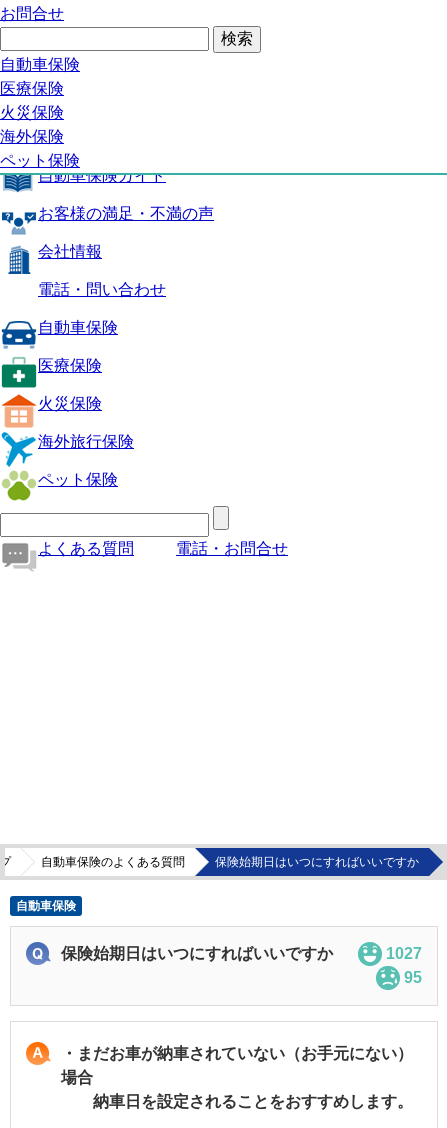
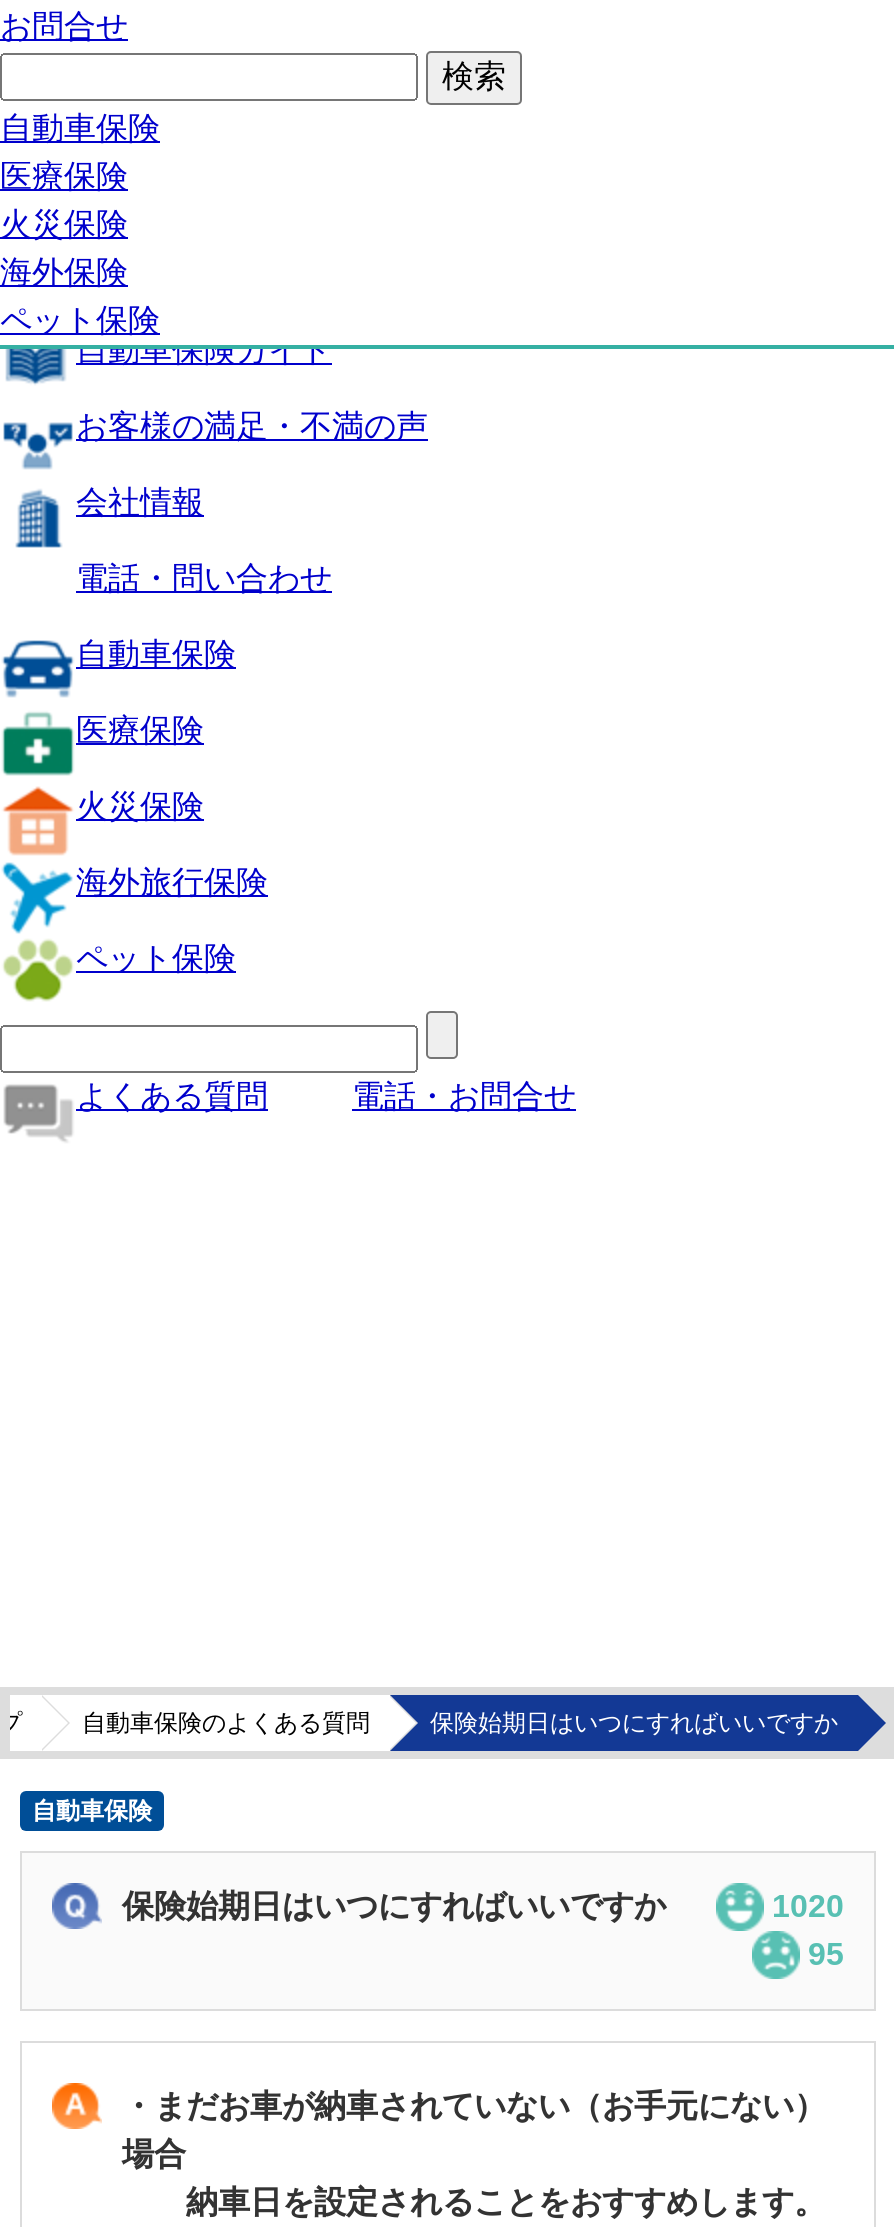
[386,945,422,962] 1027 -> [772,1889,844,1923] 1020

